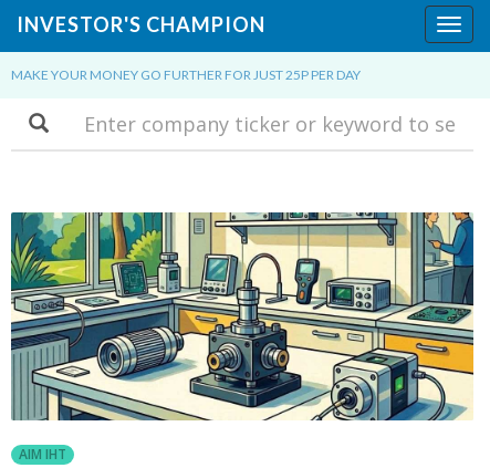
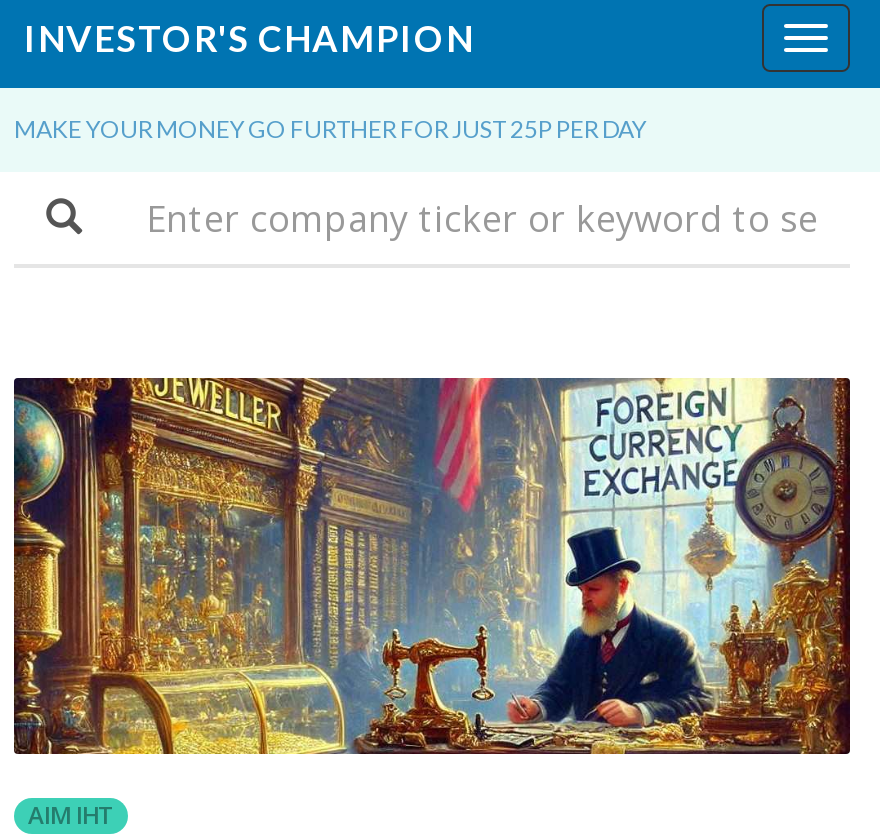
[10,211,475,422] [image] -> [12,376,852,756] [image]

